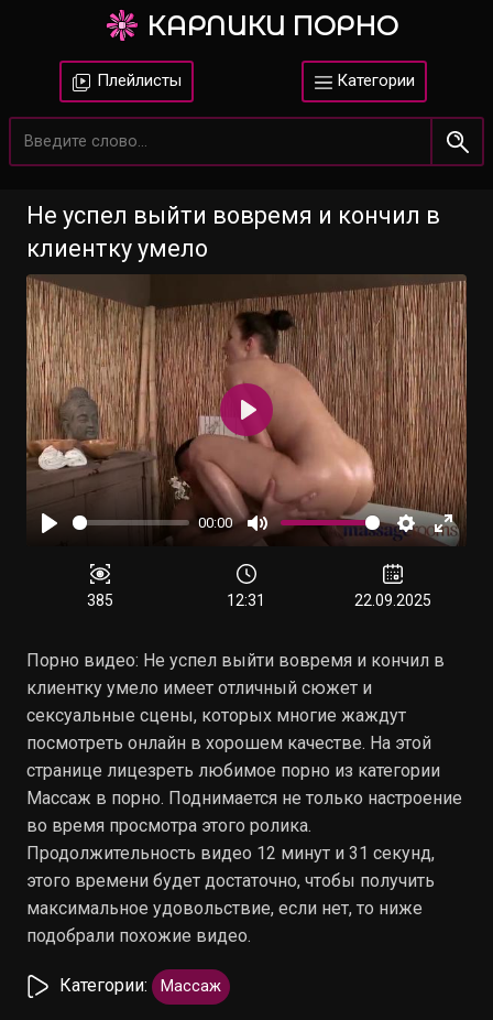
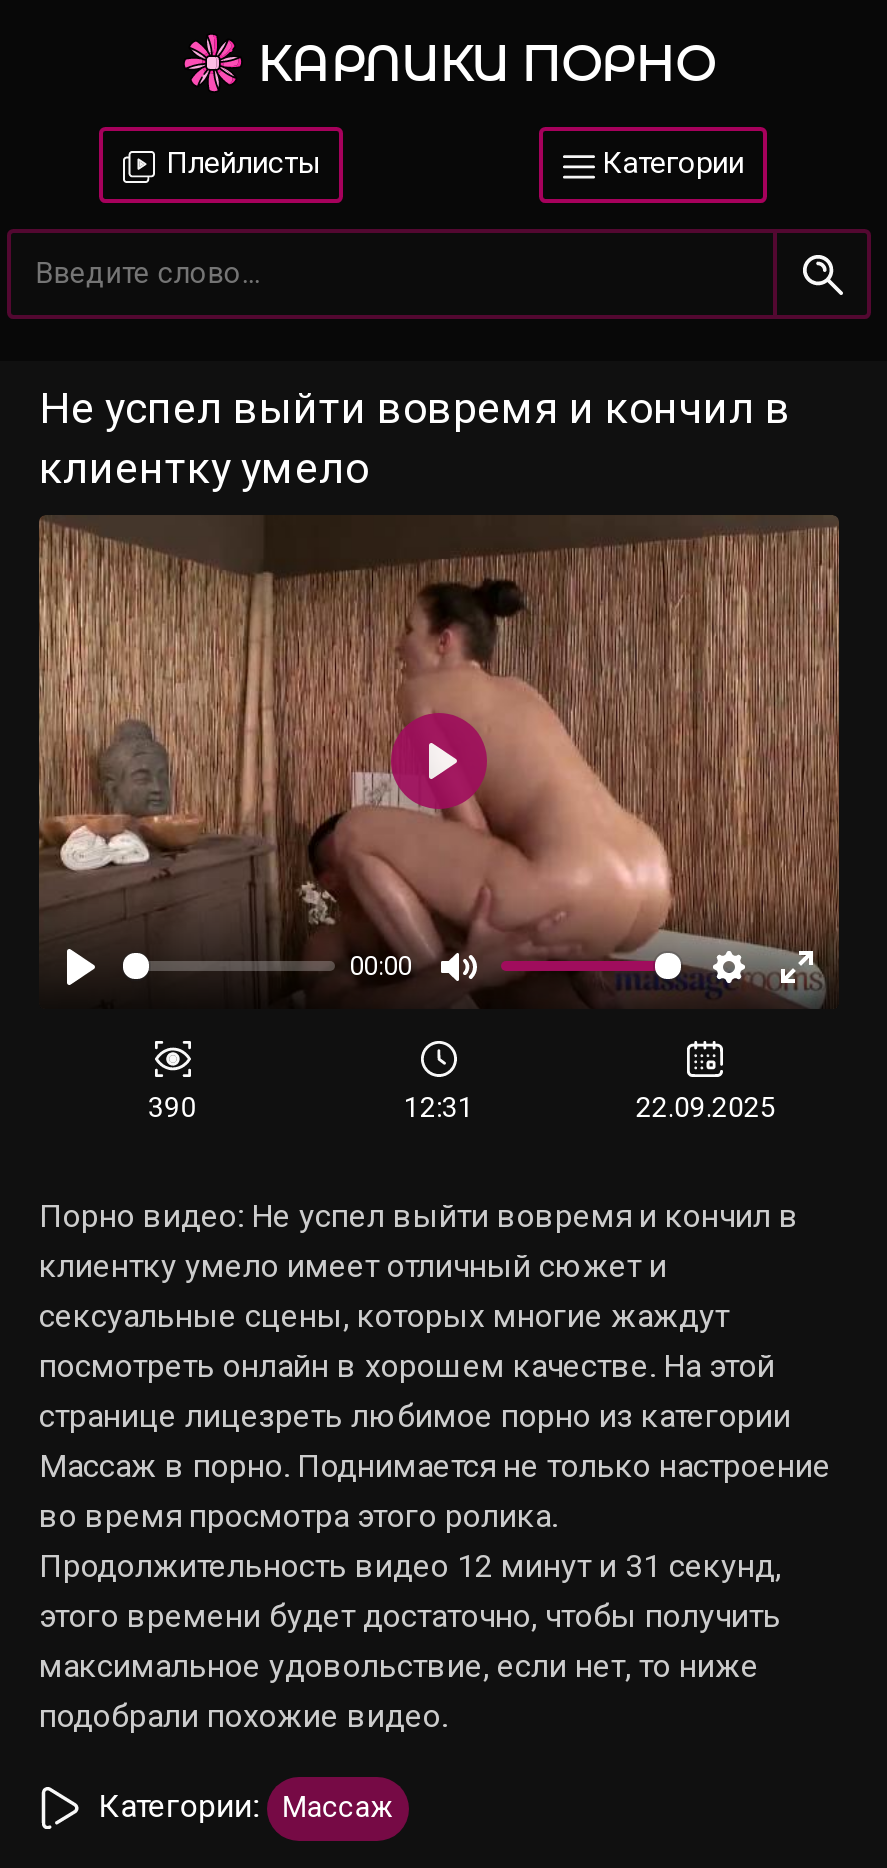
[87,592,113,609] 385 -> [148,1091,196,1123] 390

